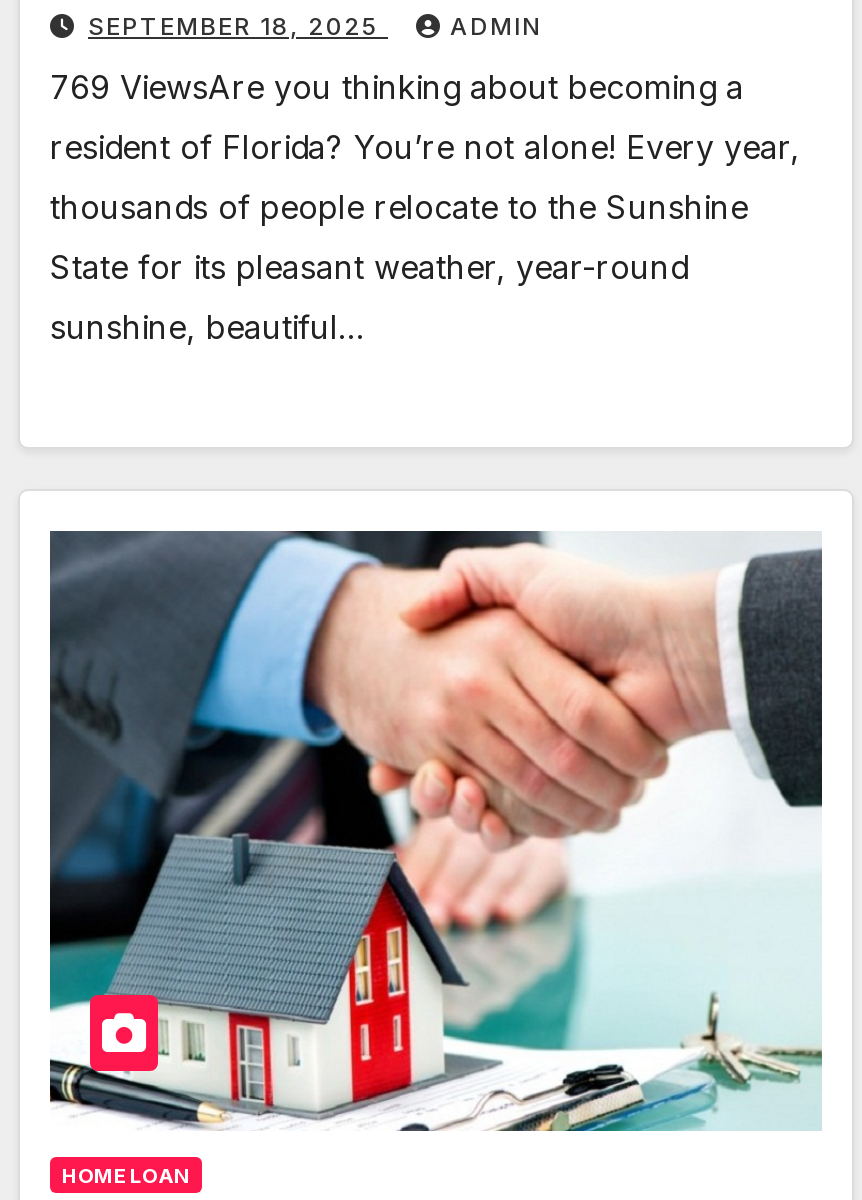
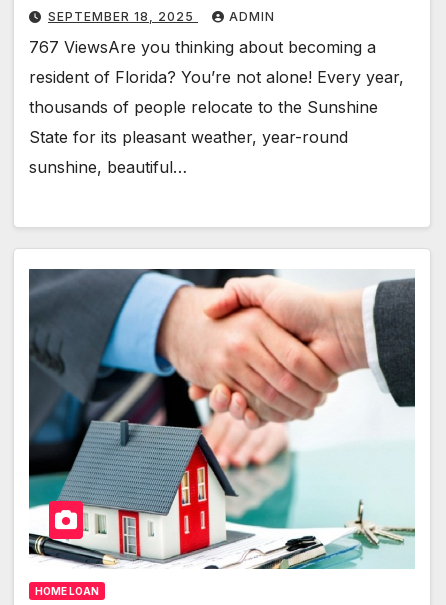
[50,66,744,106] 769 ViewsAre you thinking about becoming a -> [29,37,376,57] 767 ViewsAre you thinking about becoming a

